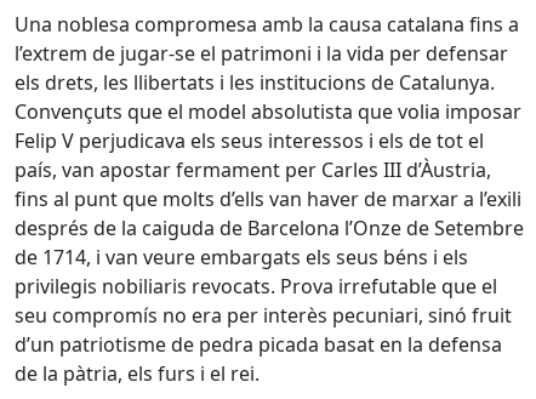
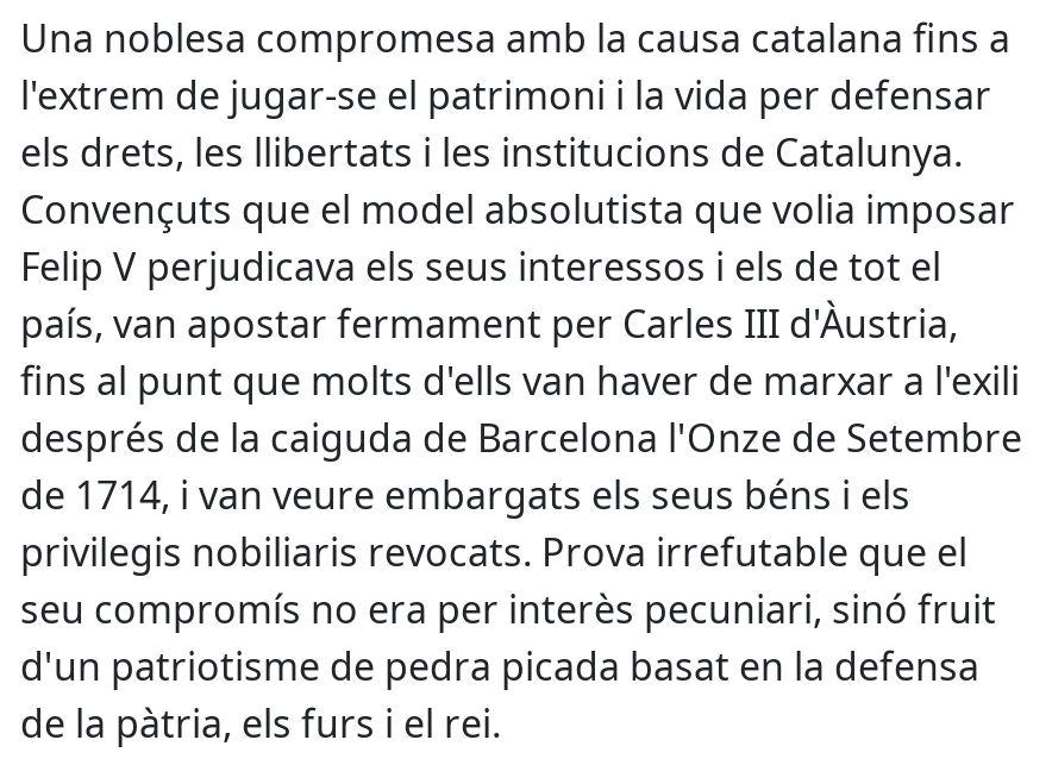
[15,40,508,66] l’extrem de jugar-se el patrimoni i la vida per defensar -> [20,69,991,122] l'extrem de jugar-se el patrimoni i la vida per defensar
[15,156,491,183] país, van apostar fermament per Carles III d’Àustria, -> [20,298,958,350] país, van apostar fermament per Carles III d'Àustria,
[15,185,521,212] fins al punt que molts d’ells van haver de marxar a l’exili -> [20,355,1020,407] fins al punt que molts d'ells van haver de marxar a l'exili
[15,214,524,241] després de la caiguda de Barcelona l’Onze de Setembre -> [20,412,1022,464] després de la caiguda de Barcelona l'Onze de Setembre
[15,331,502,357] d’un patriotisme de pedra picada basat en la defensa -> [20,641,979,693] d'un patriotisme de pedra picada basat en la defensa

